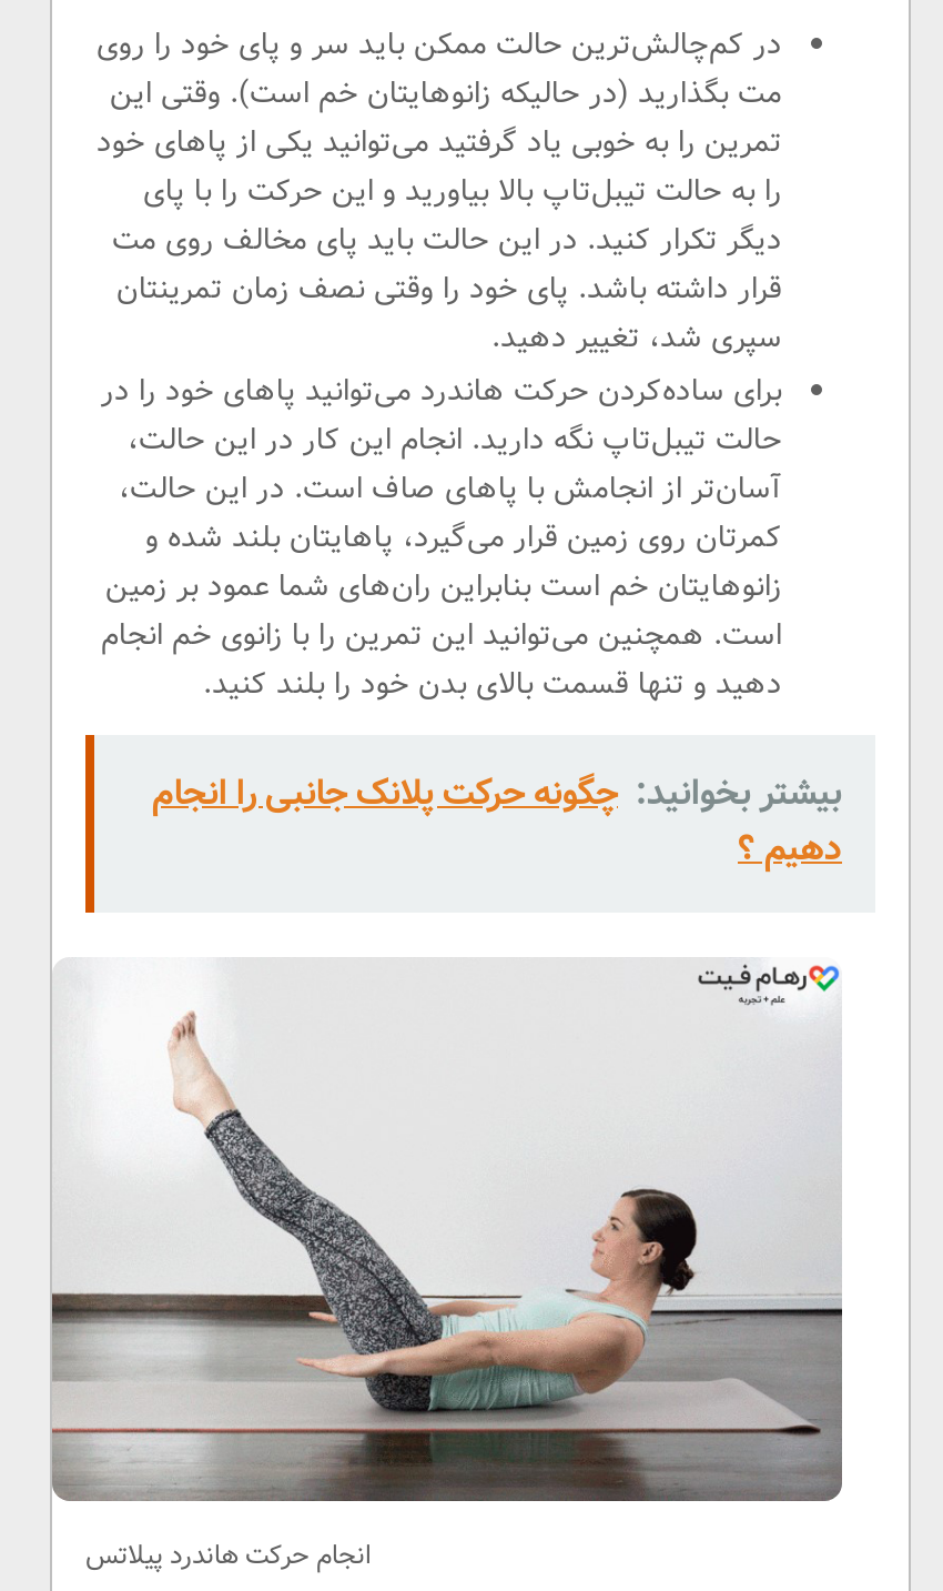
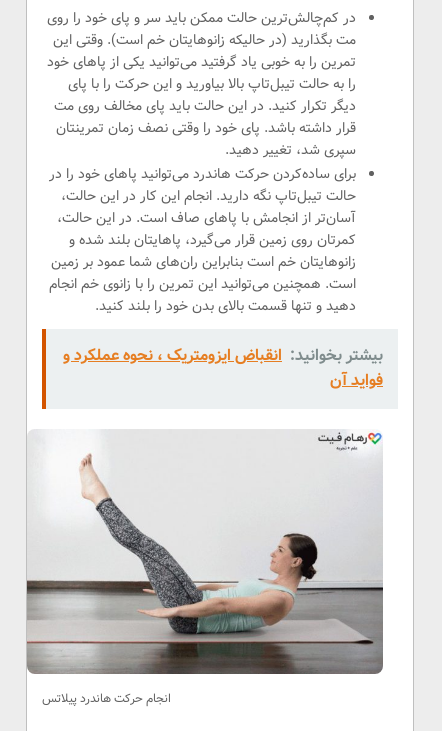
[152,767,842,878] بیشتر بخوانید: چگونه حرکت پلانک جانبی را انجام | دهیم ؟ -> [63,343,383,393] بیشتر بخوانید: انقباض ایزومتریک ، نحوه عملکرد و | فواید آن

